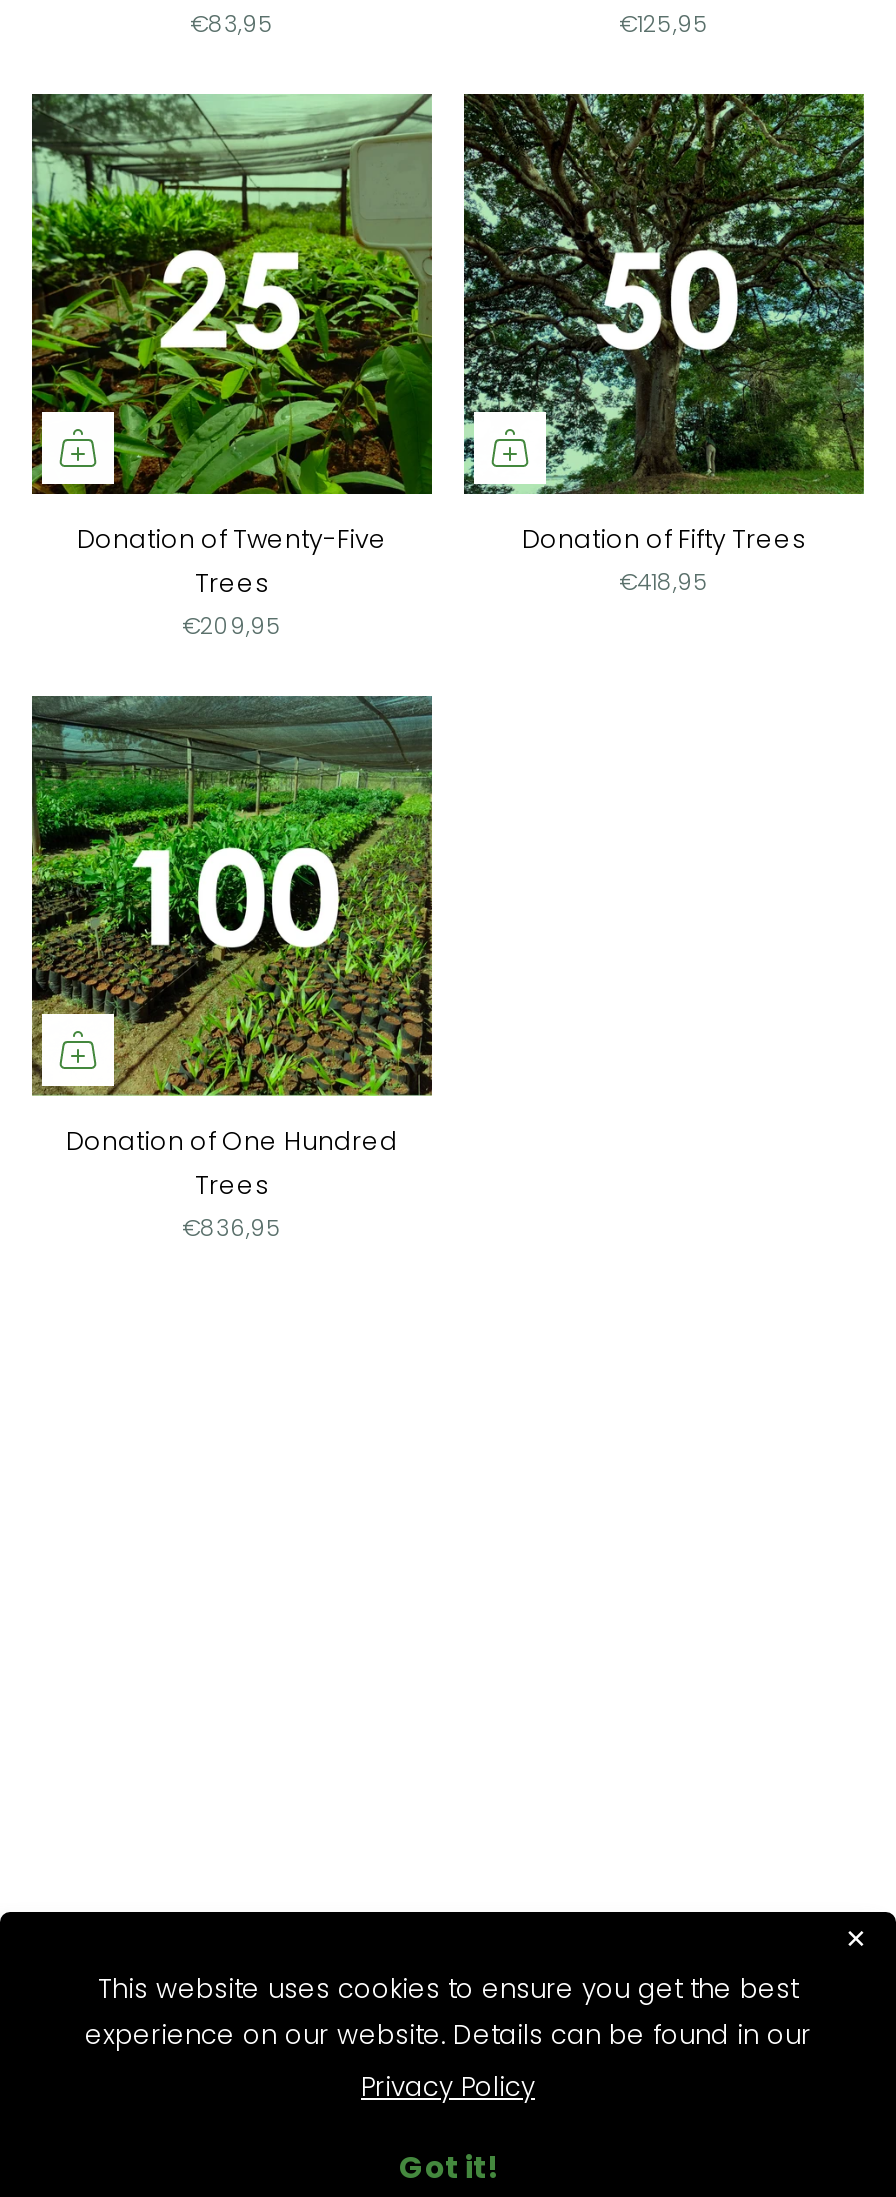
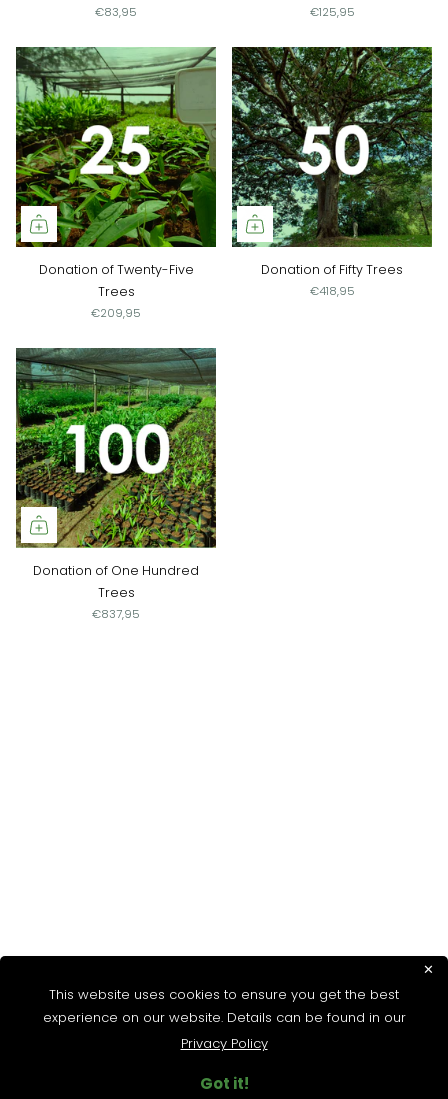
[182,1212,282,1244] €836,95 -> [92,606,140,622] €837,95

